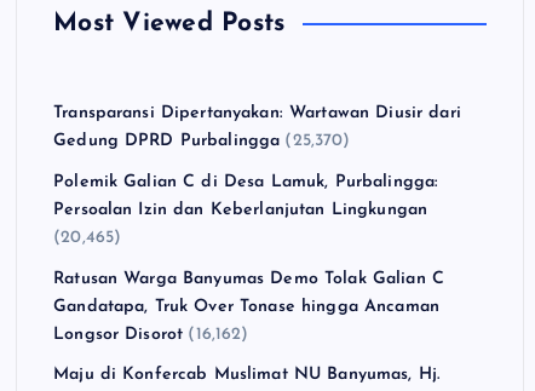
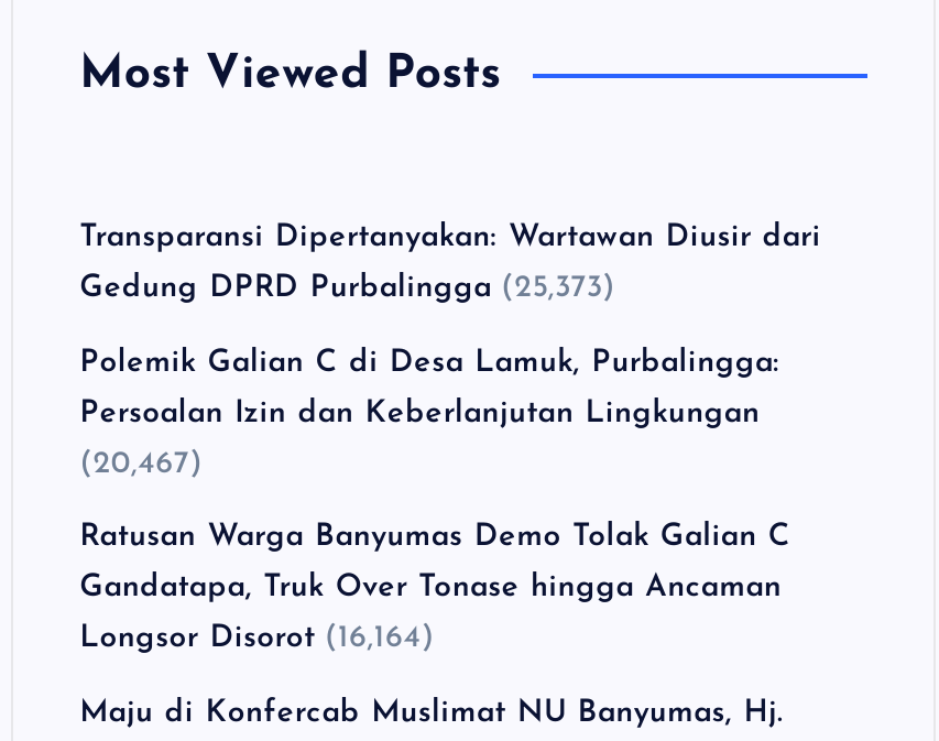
[53,132,351,151] Gedung DPRD Purbalingga (25,370) -> [79,273,616,306] Gedung DPRD Purbalingga (25,373)
[53,229,121,247] (20,465) -> [79,448,203,481] (20,467)
[53,325,249,343] Longsor Disorot (16,162) -> [79,623,435,656] Longsor Disorot (16,164)

